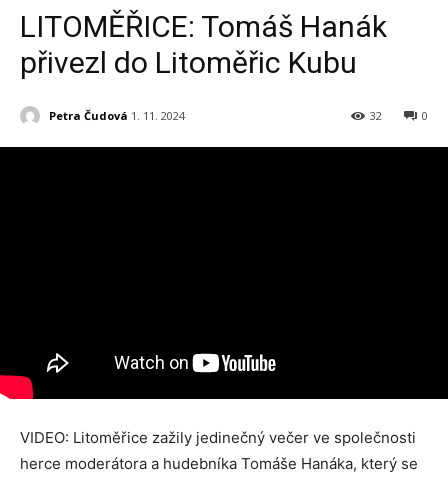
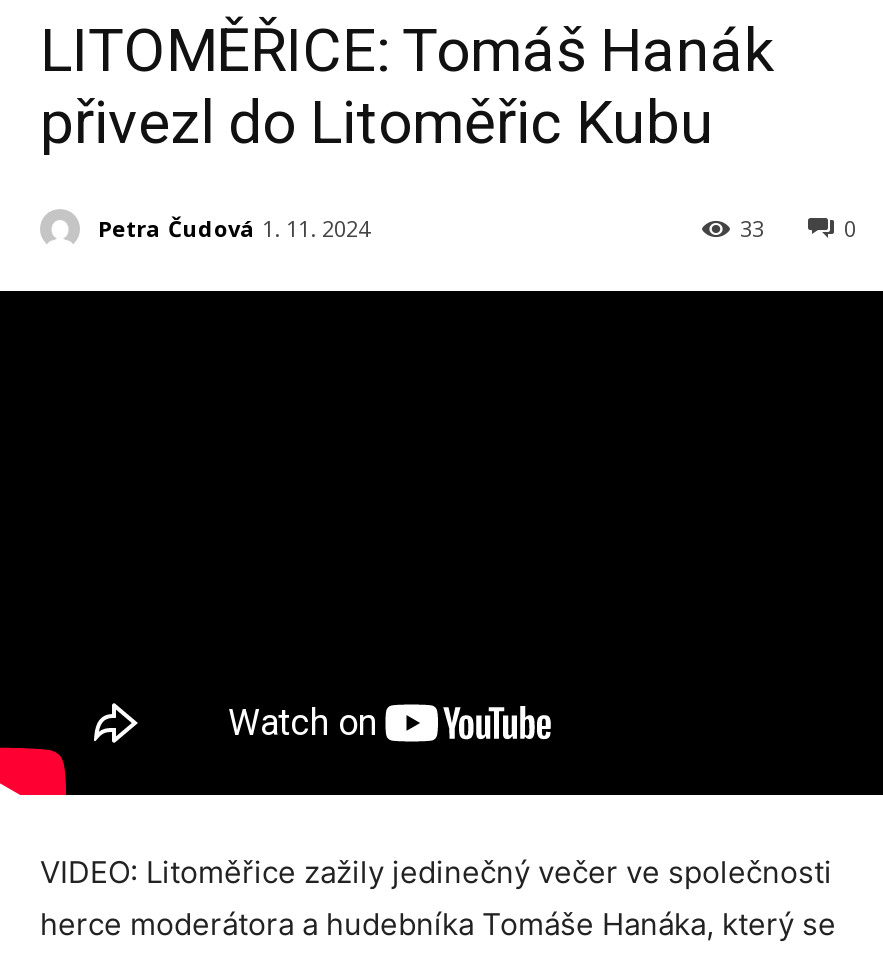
[370,108,382,123] 32 -> [740,213,764,243] 33

